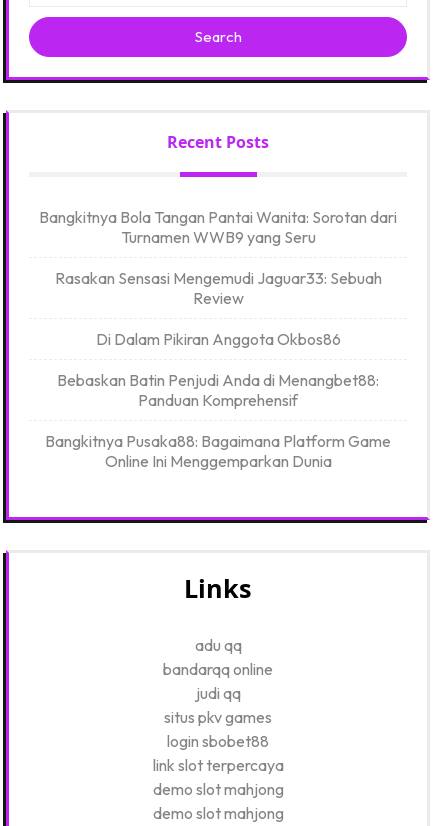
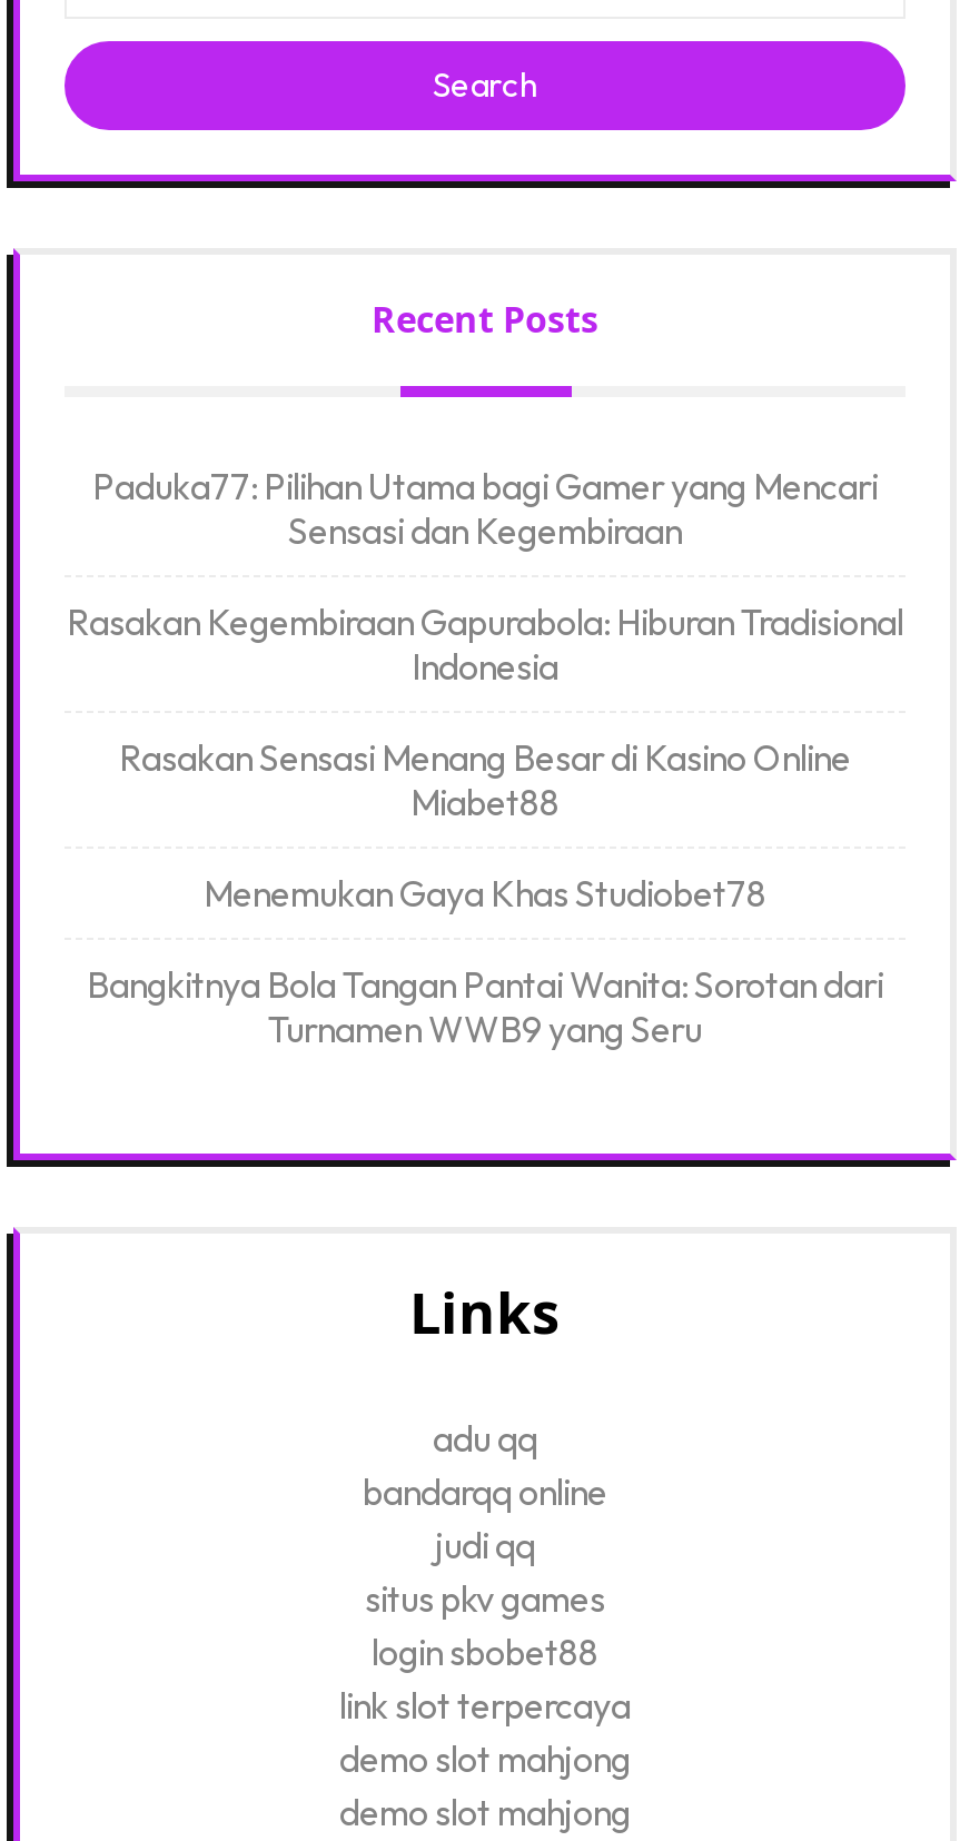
none -> [67,464,903,915] Paduka77: Pilihan Utama bagi Gamer yang Mencari | Sensasi dan Kegembiraan | Rasakan Kegembiraan Gapurabola: Hiburan Tradisional | Indonesia | Rasakan Sensasi Menang Besar di Kasino Online | Miabet88 | Menemukan Gaya Khas Studiobet78
moved [39,207,397,247] -> [87,962,883,1051]: Bangkitnya Bola Tangan Pantai Wanita: Sorotan dari | Turnamen WWB9 yang Seru
[45,268,391,471] Rasakan Sensasi Mengemudi Jaguar33: Sebuah | Review | Di Dalam Pikiran Anggota Okbos86 | Bebaskan Batin Penjudi Anda di Menangbet88: | Panduan Komprehensif | Bangkitnya Pusaka88: Bagaimana Platform Game | Online Ini Menggemparkan Dunia -> none

